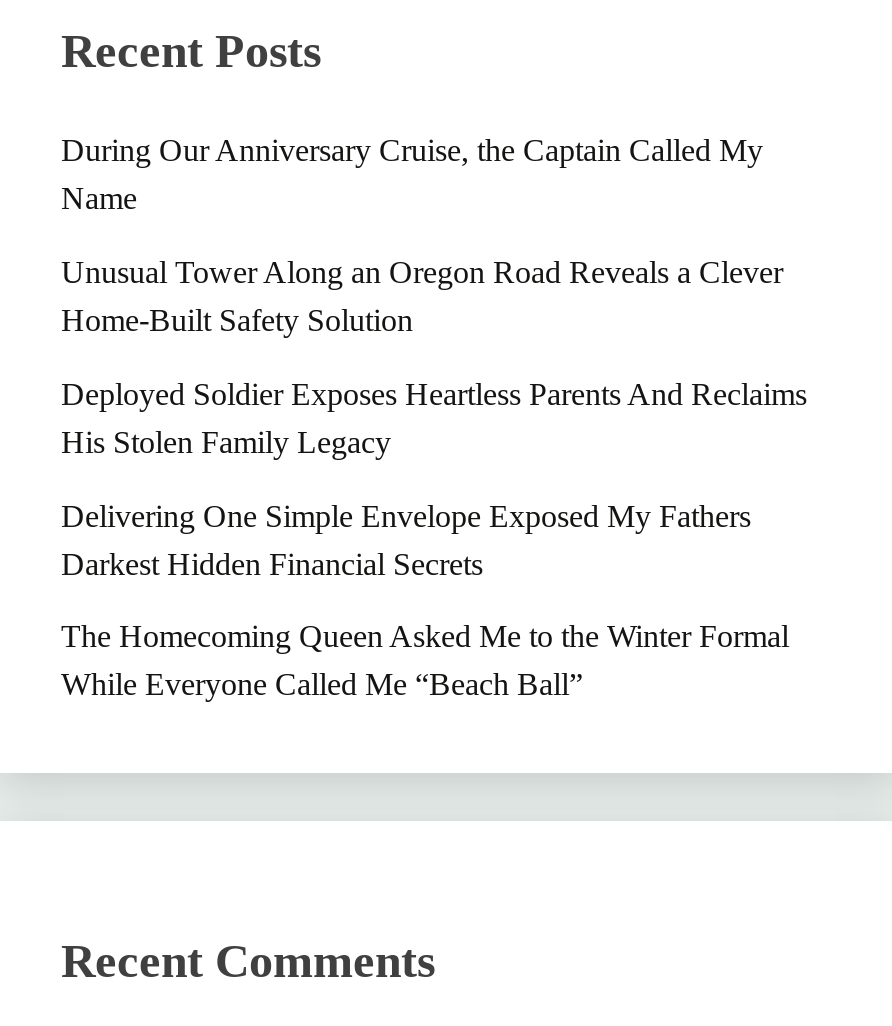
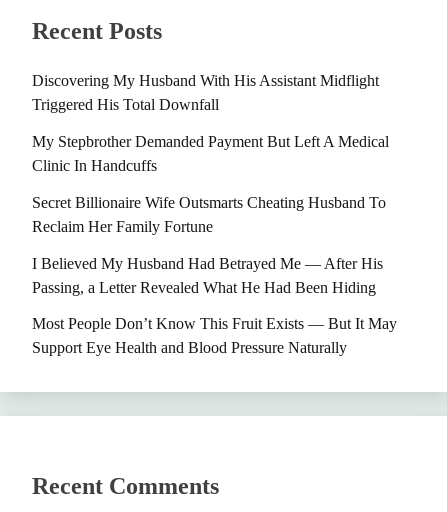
[61,133,763,215] During Our Anniversary Cruise, the Captain Called My | Name -> [32,72,379,113] Discovering My Husband With His Assistant Midflight | Triggered His Total Downfall
[61,255,783,337] Unusual Tower Along an Oregon Road Reveals a Clever | Home-Built Safety Solution -> [32,133,389,174] My Stepbrother Demanded Payment But Left A Medical | Clinic In Handcuffs
[61,377,807,459] Deployed Soldier Exposes Heartless Parents And Reclaims | His Stolen Family Legacy -> [32,194,386,235] Secret Billionaire Wife Outsmarts Cheating Husband To | Reclaim Her Family Fortune
[61,498,751,580] Delivering One Simple Envelope Exposed My Fathers | Darkest Hidden Financial Secrets -> [32,255,383,296] I Believed My Husband Had Betrayed Me — After His | Passing, a Letter Revealed What He Had Been Hiding
[61,620,789,702] The Homecoming Queen Asked Me to the Winter Formal | While Everyone Called Me “Beach Ball” -> [32,315,397,356] Most People Don’t Know This Fruit Exists — But It May | Support Eye Health and Blood Pressure Naturally

